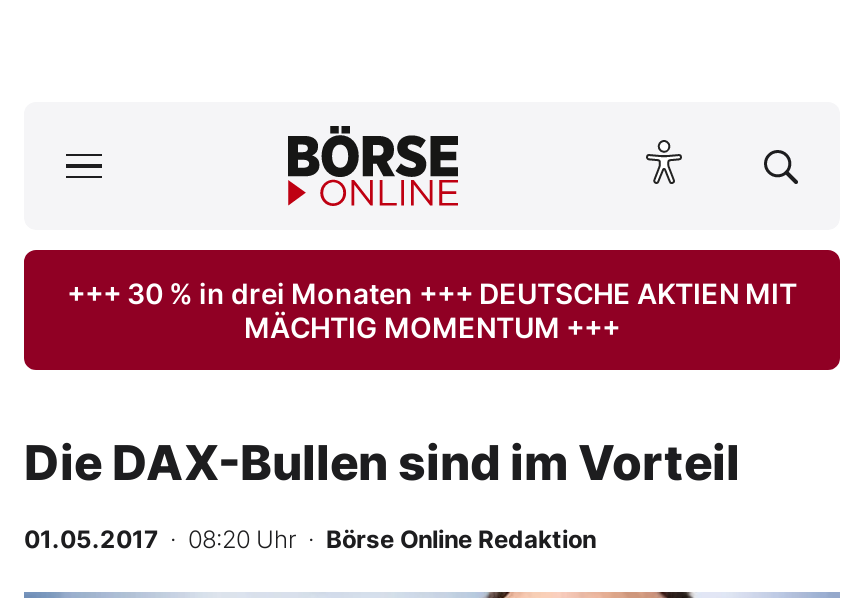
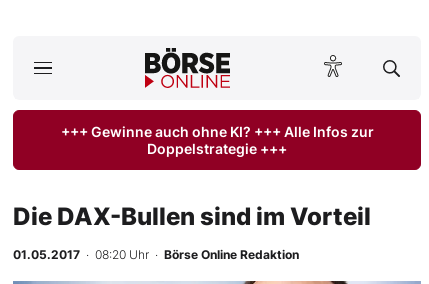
[67,276,797,344] +++ 30 % in drei Monaten +++ DEUTSCHE AKTIEN MIT | MÄCHTIG MOMENTUM +++ -> [60,123,373,157] +++ Gewinne auch ohne KI? +++ Alle Infos zur | Doppelstrategie +++

